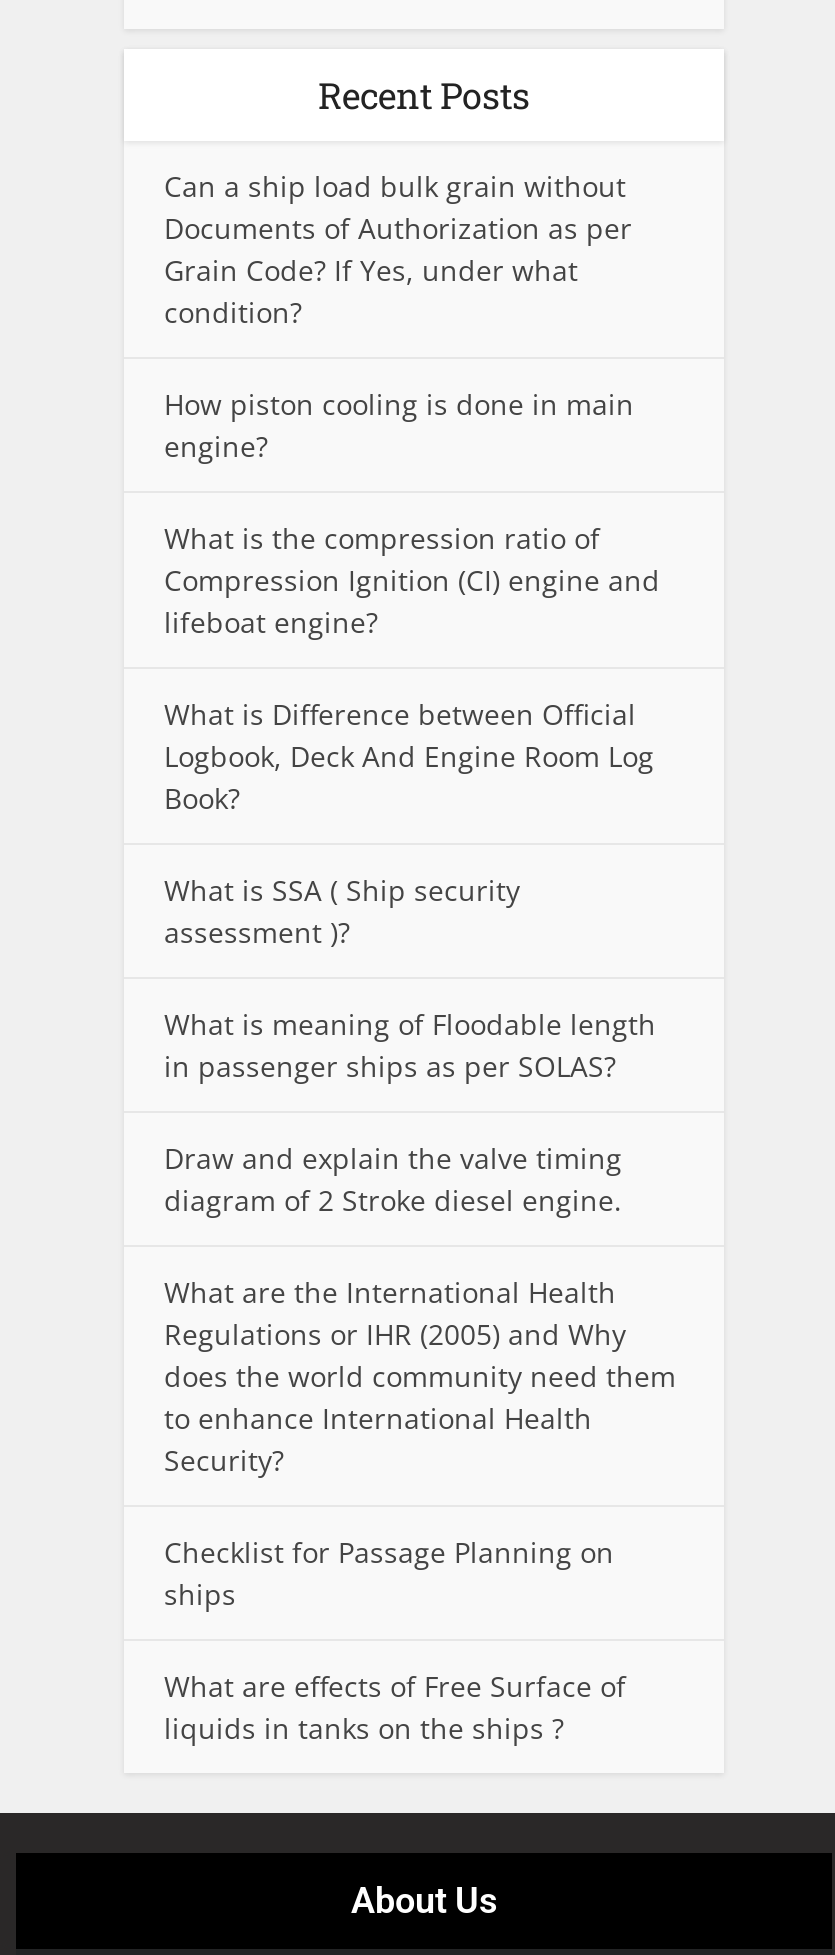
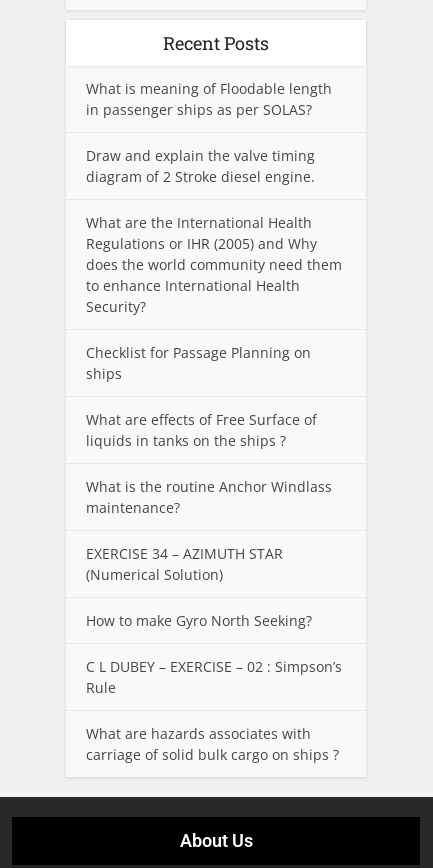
[164,167,660,951] Can a ship load bulk grain without | Documents of Authorization as per | Grain Code? If Yes, under what | condition? | How piston cooling is done in main | engine? | What is the compression ratio of | Compression Ignition (CI) engine and | lifeboat engine? | What is Difference between Official | Logbook, Deck And Engine Room Log | Book? | What is SSA ( Ship security | assessment )? -> none
moved [164,1005,676,1747] -> [86,79,342,450]: What is meaning of Floodable length | in passenger ships as per SOLAS? | Draw and explain the valve timing | ... | What are effects of Free Surface of | liquids in tanks on the ships ?
none -> [86,477,342,764] What is the routine Anchor Windlass | maintenance? | EXERCISE 34 – AZIMUTH STAR | (Numerical Solution) | How to make Gyro North Seeking? | C L DUBEY – EXERCISE – 02 : Simpson’s | Rule | What are hazards associates with | carriage of solid bulk cargo on ships ?

